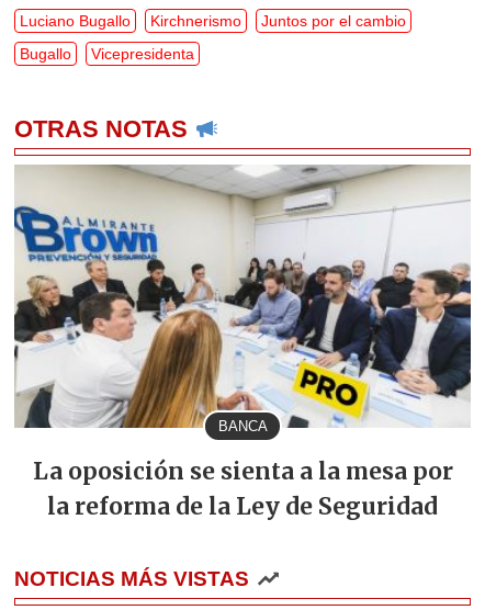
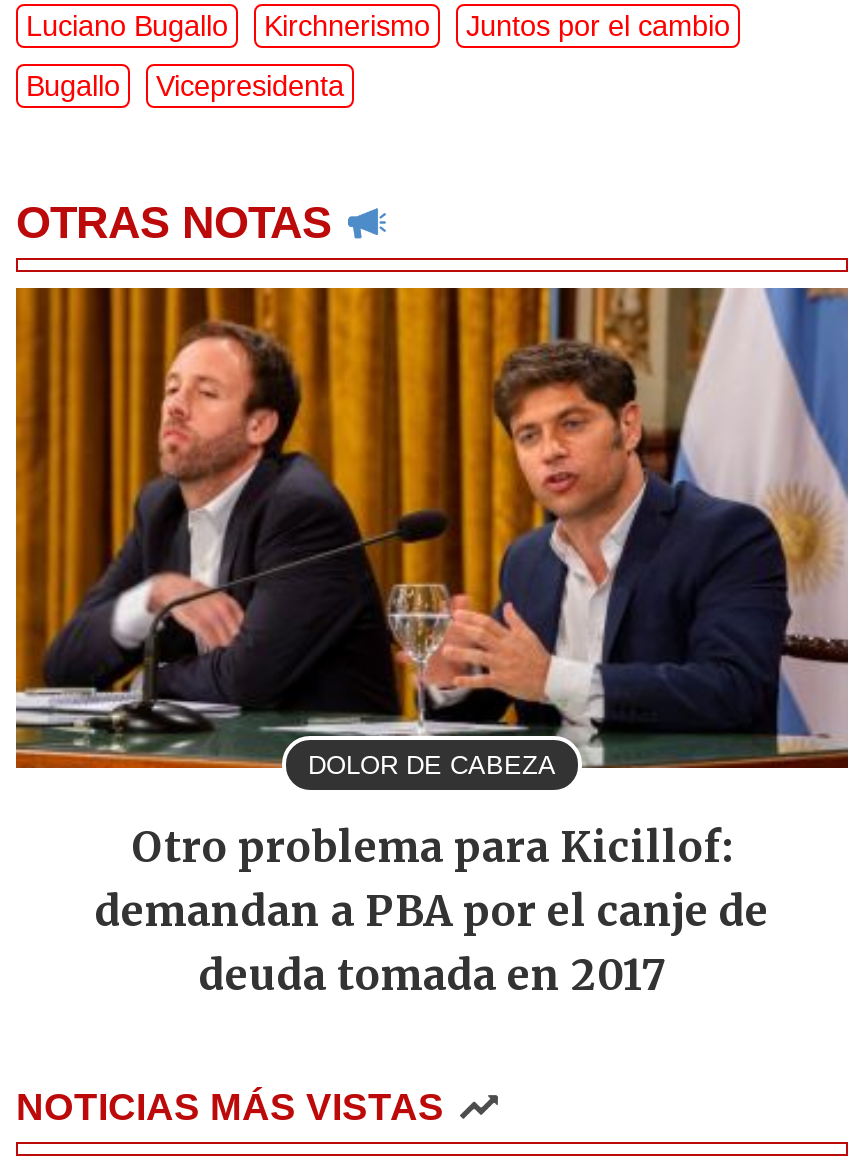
[13,165,471,434] [image] | BANCA -> [14,286,850,780] [image] | DOLOR DE CABEZA
[32,457,453,521] La oposición se sienta a la mesa por | la reforma de la Ley de Seguridad -> [95,822,769,1002] Otro problema para Kicillof: | demandan a PBA por el canje de | deuda tomada en 2017

